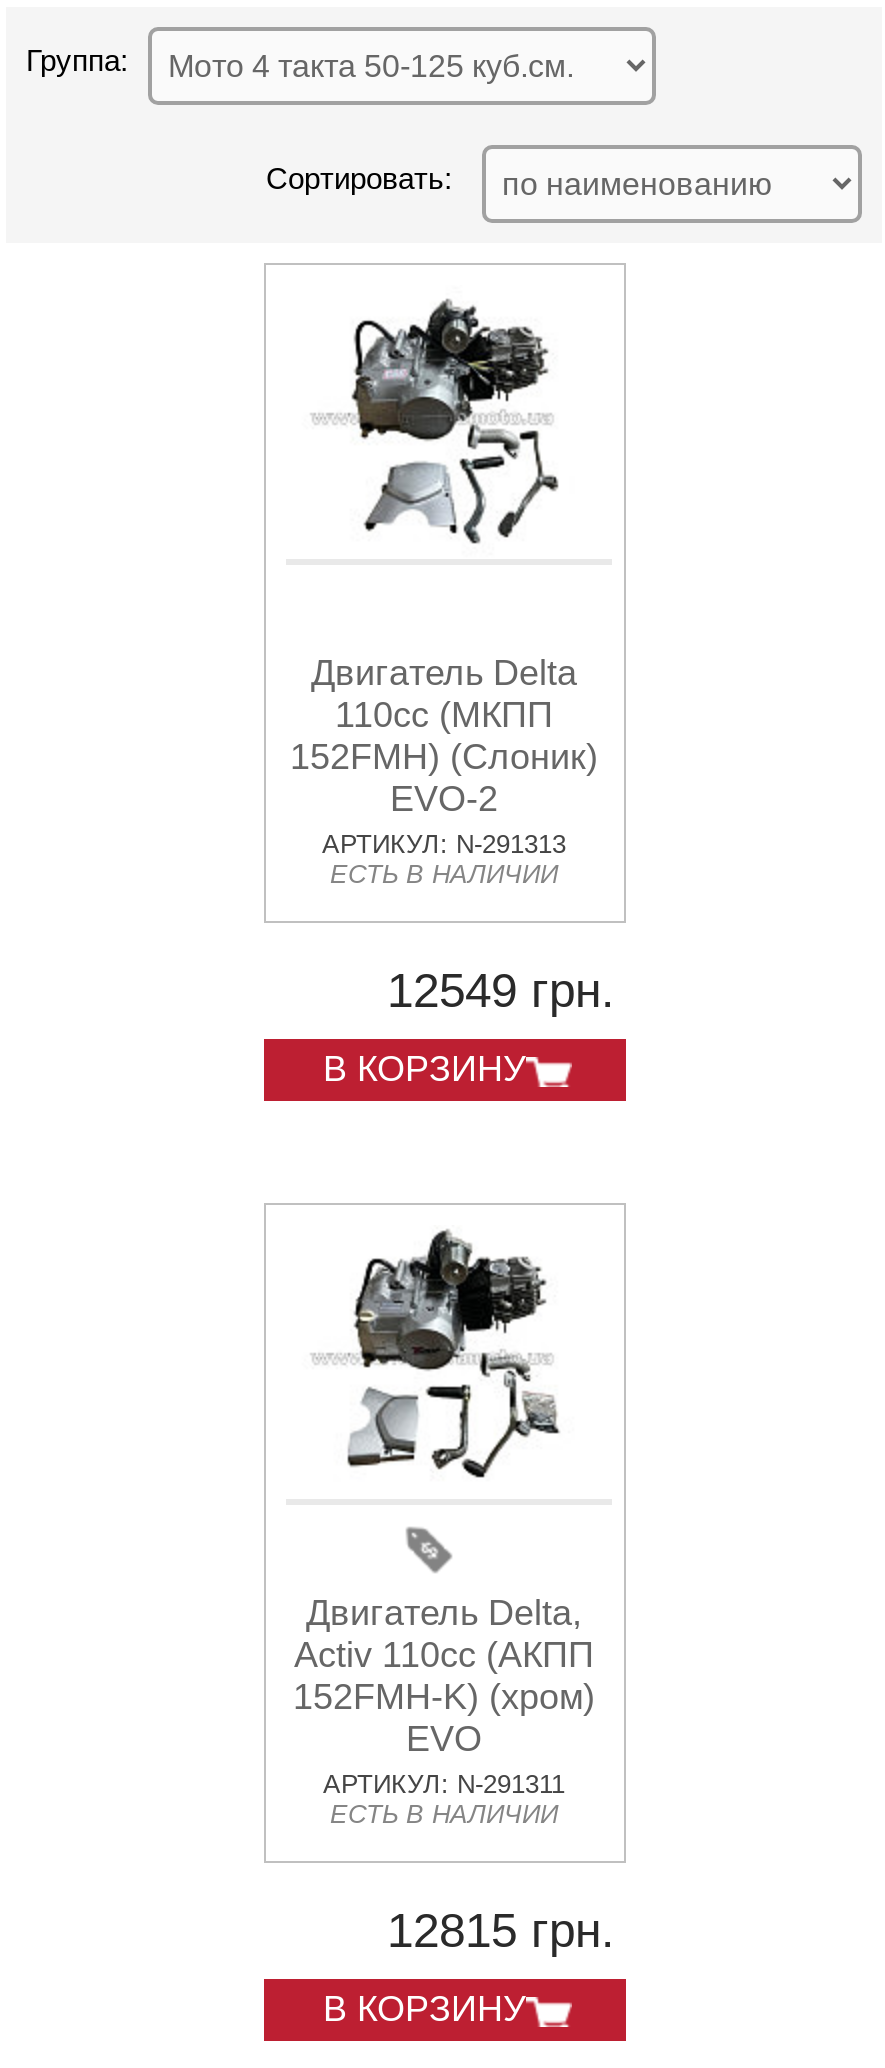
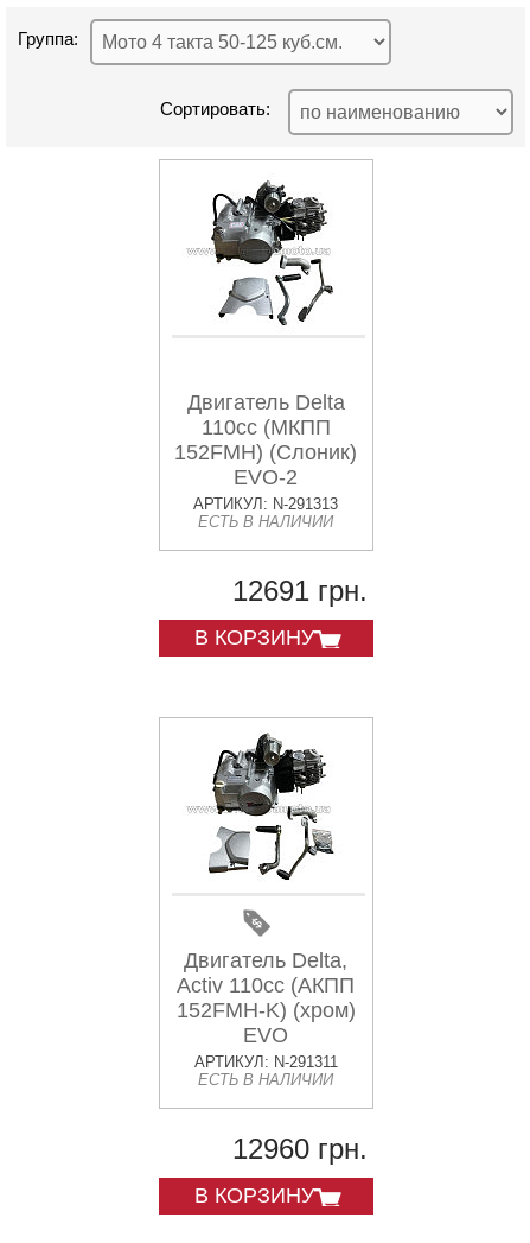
[387,963,615,1017] 12549 грн. -> [232,575,367,607] 12691 грн.
[387,1903,615,1957] 12815 грн. -> [232,1133,367,1165] 12960 грн.

